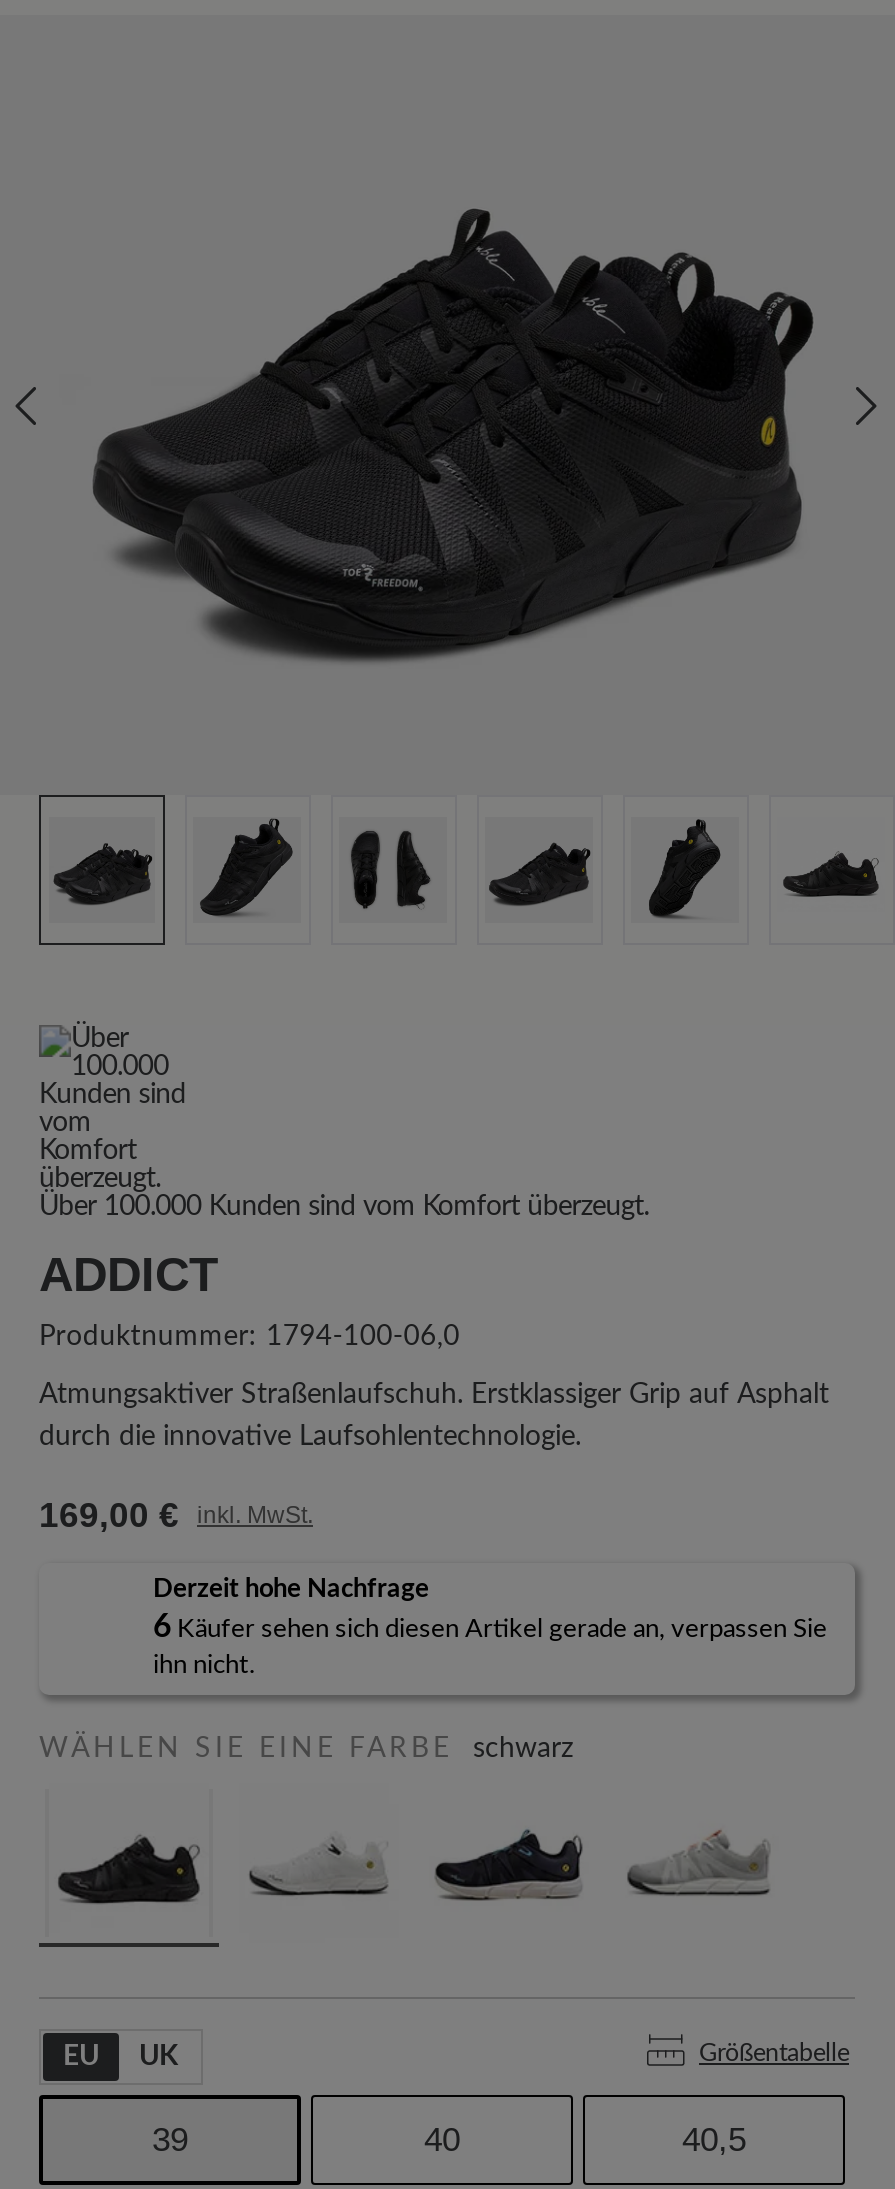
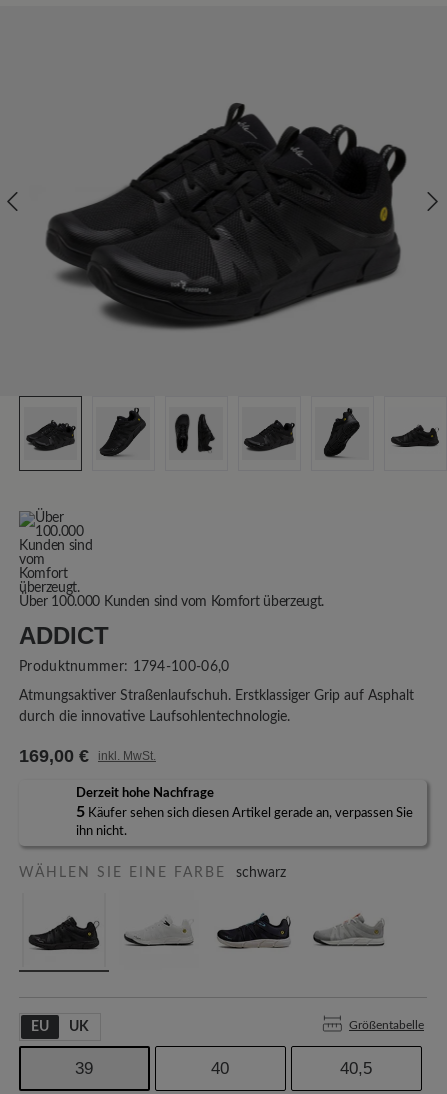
[153,1611,827,1643] 6 Käufer sehen sich diesen Artikel gerade an, verpassen Sie -> [76,804,413,820] 5 Käufer sehen sich diesen Artikel gerade an, verpassen Sie

